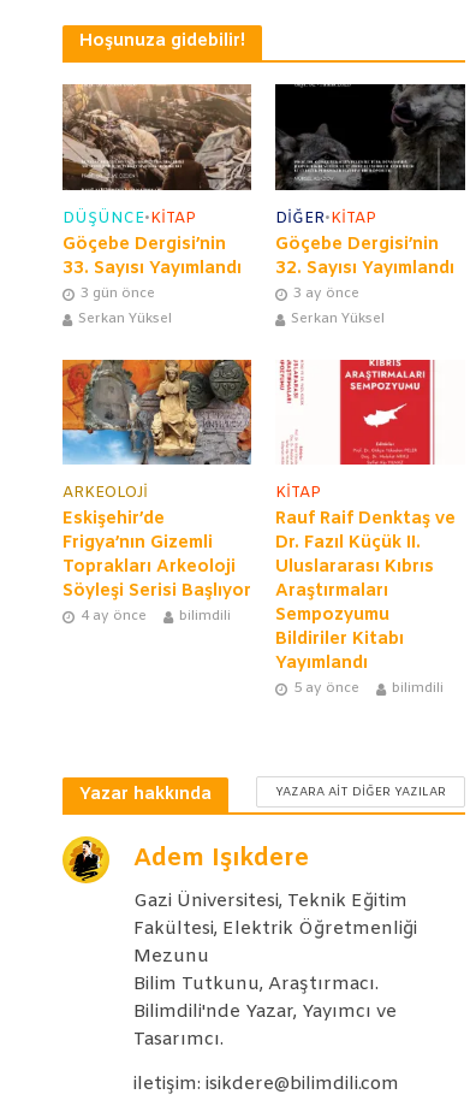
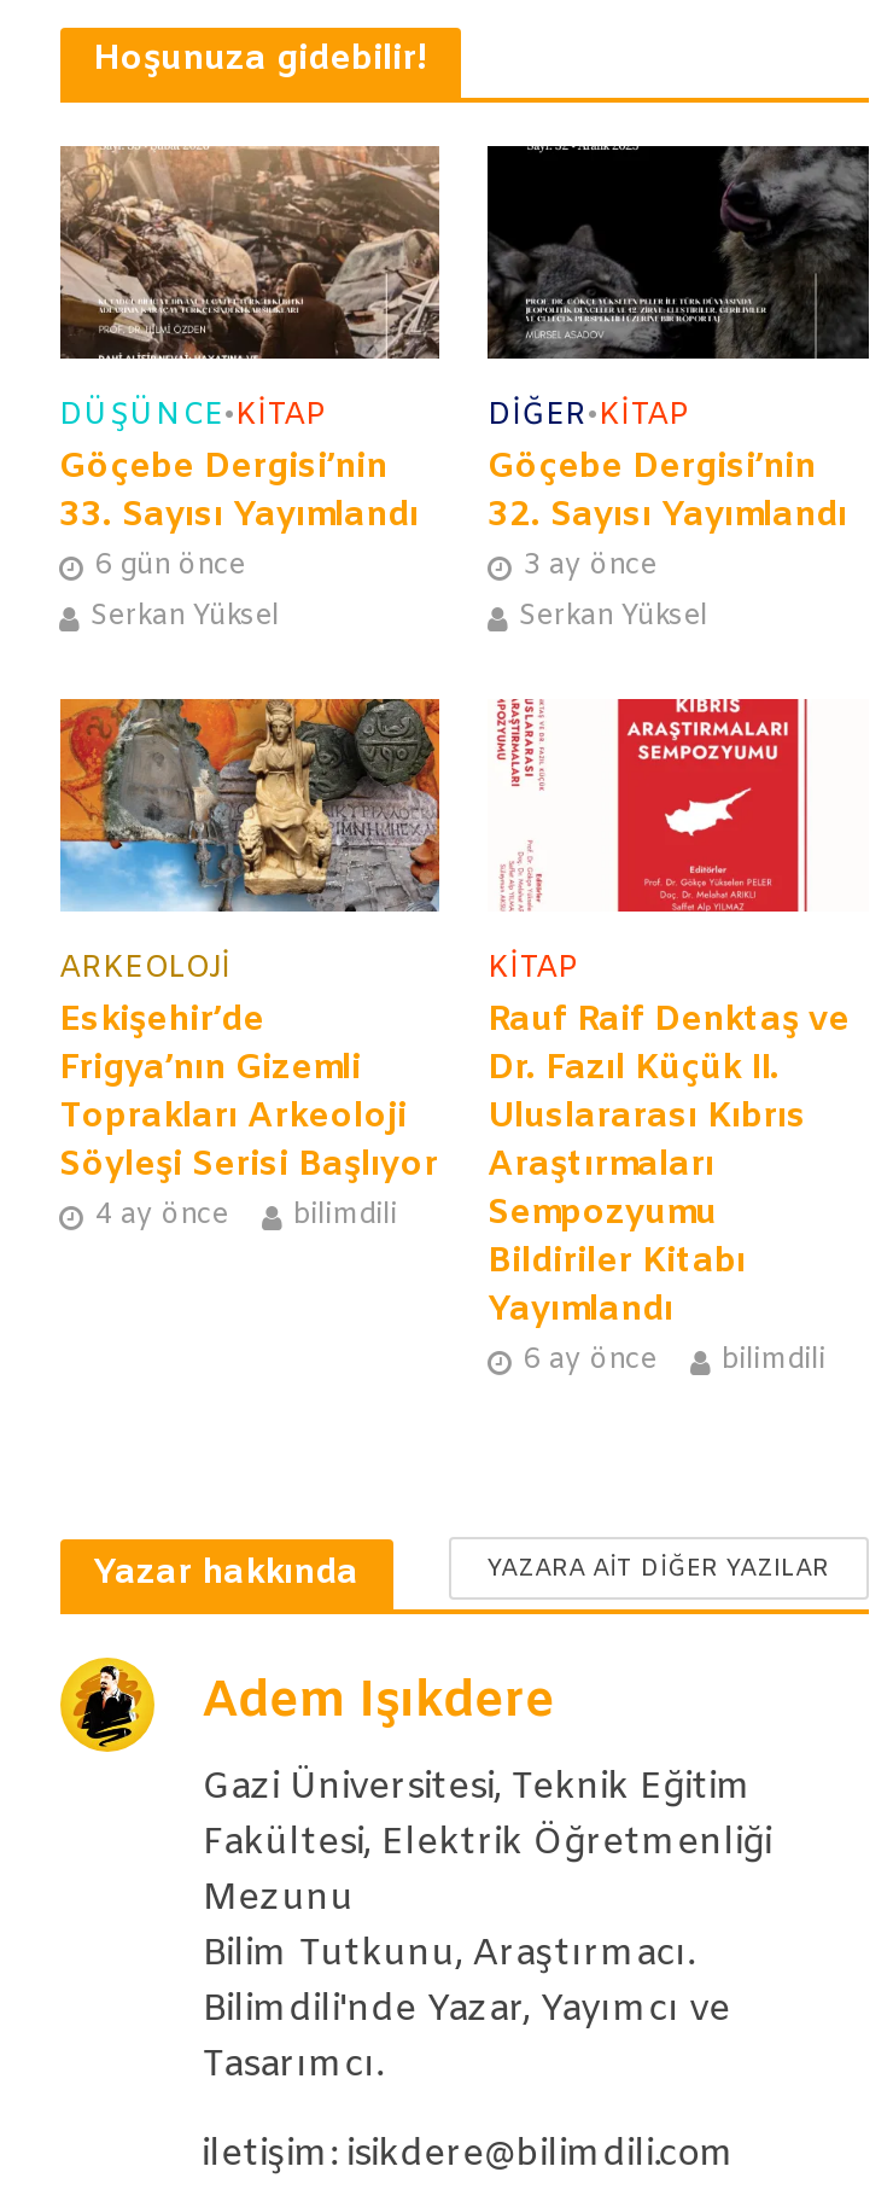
[80,284,154,303] 3 gün önce -> [95,547,245,585] 6 gün önce
[293,679,444,699] 5 ay önce bilimdili -> [524,1342,825,1380] 6 ay önce bilimdili

